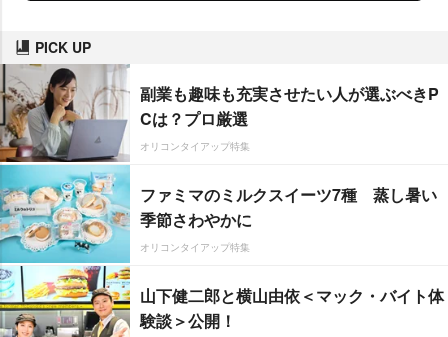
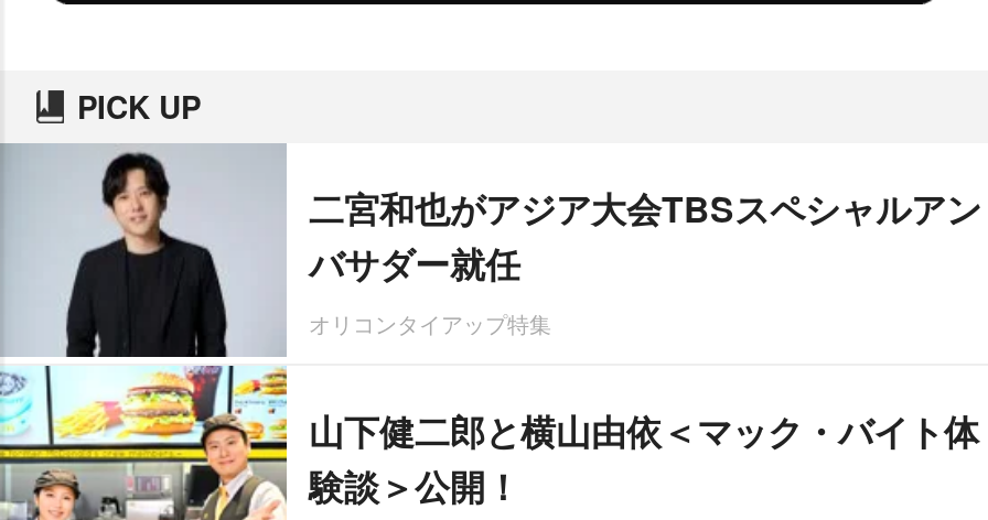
[3,63,439,264] [image] | 副業も趣味も充実させたい人が選ぶべきP | Cは？プロ厳選 | オリコンタイアップ特集 | ファミマのミルクスイーツ7種 蒸し暑い | 季節さわやかに -> [7,143,981,359] [image] | 二宮和也がアジア大会TBSスペシャルアン | バサダー就任

